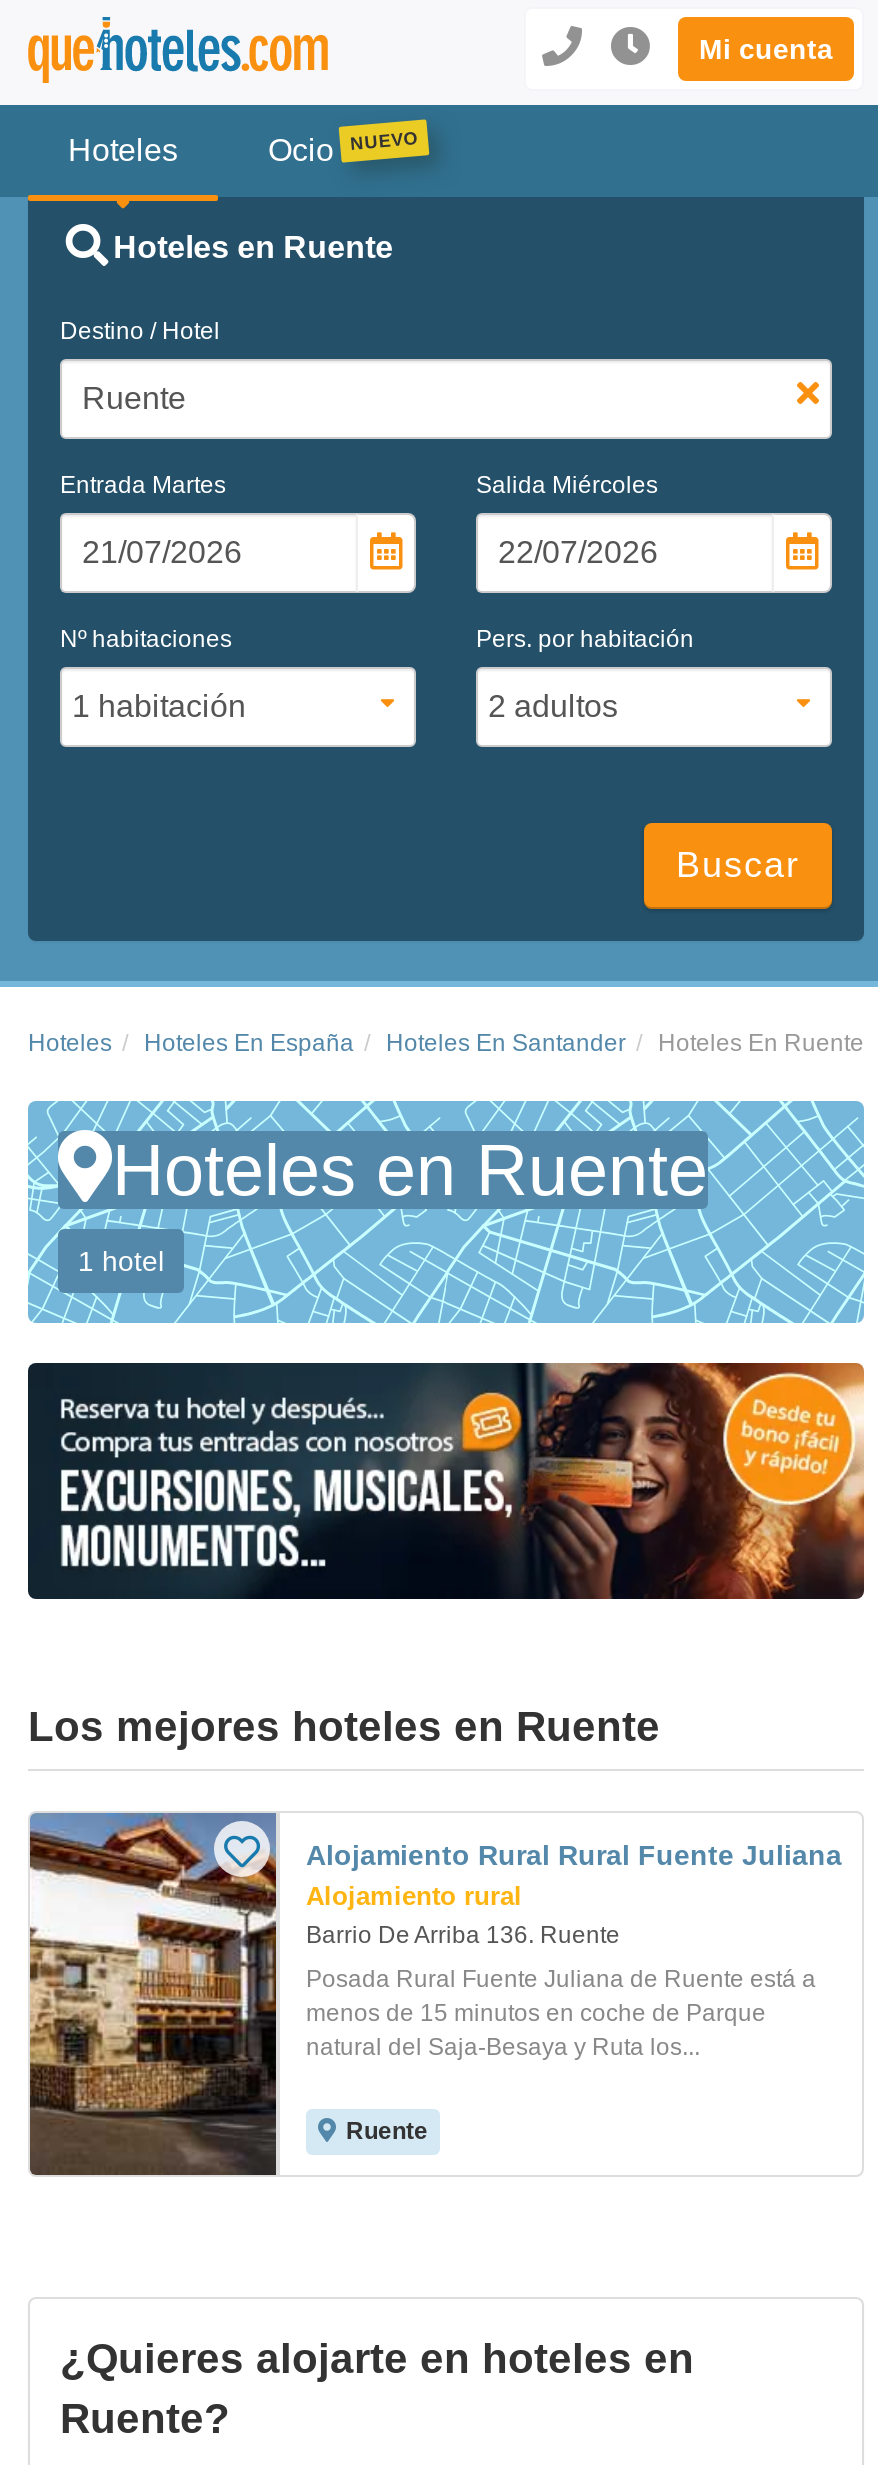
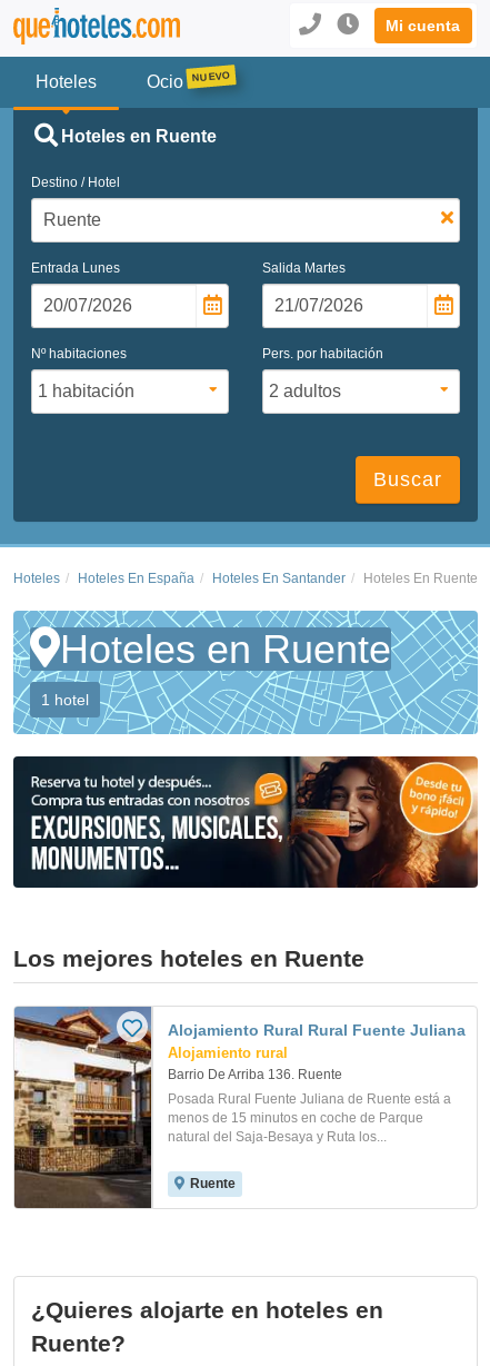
[60,470,226,498] Entrada Martes -> [31,260,120,275] Entrada Lunes
[476,470,658,498] Salida Miércoles -> [262,260,346,275] Salida Martes

